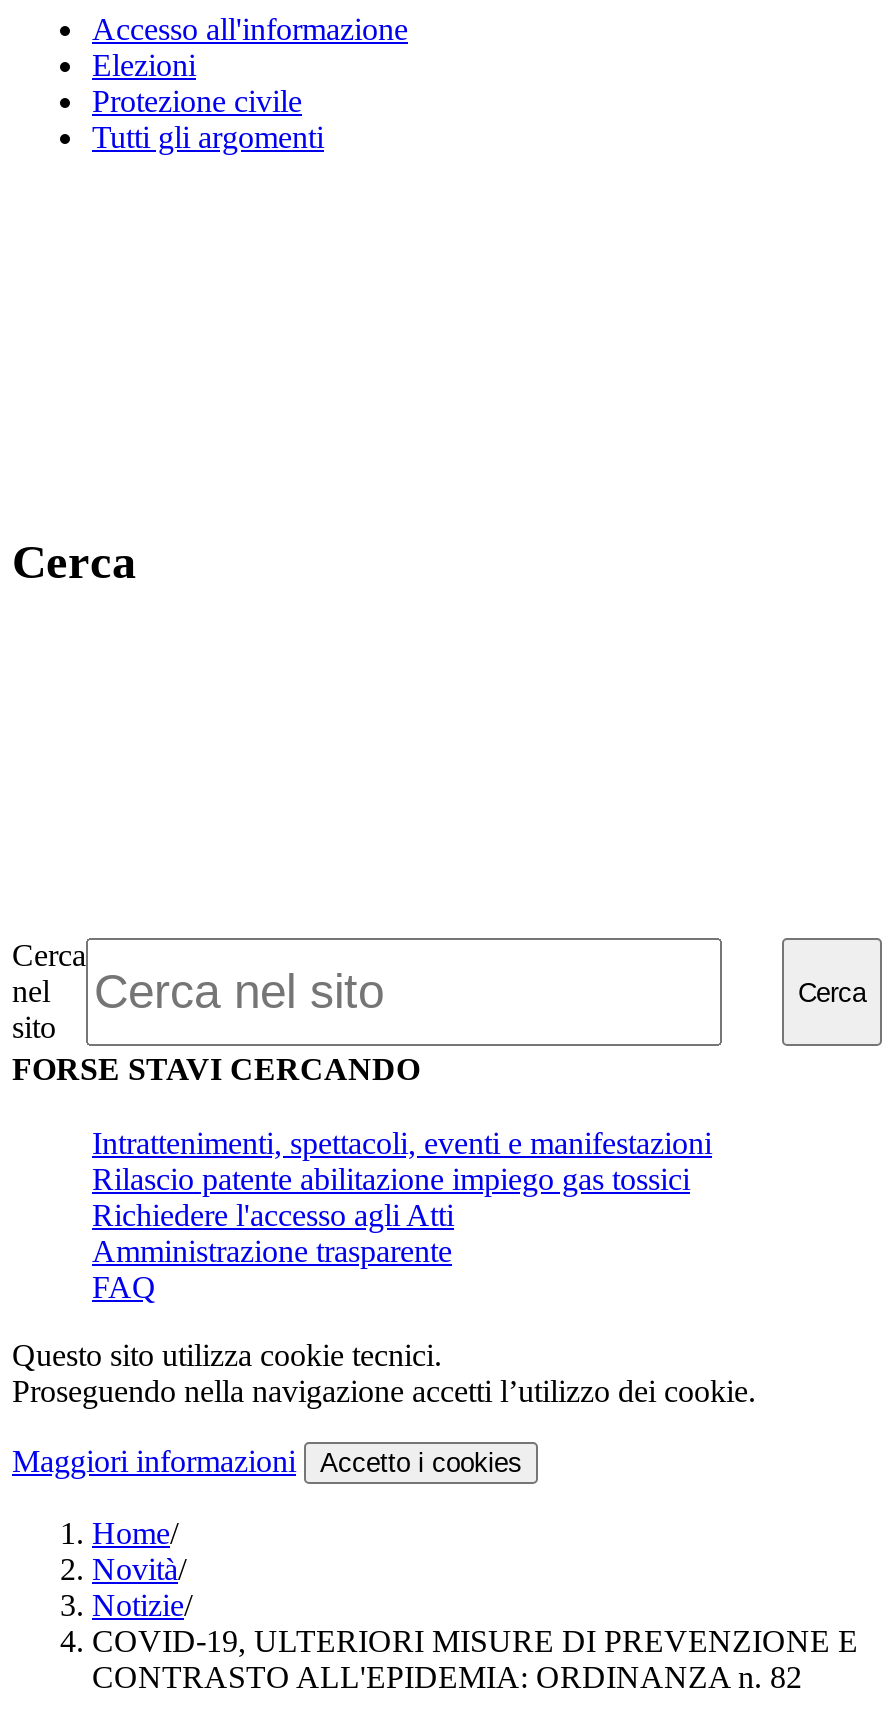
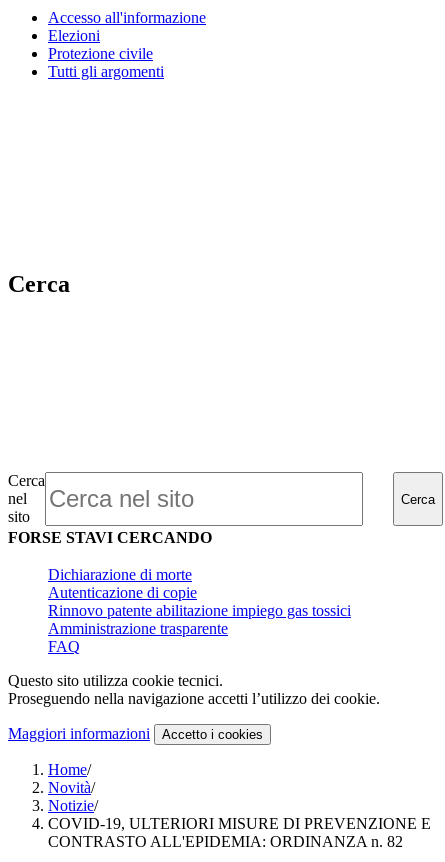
[92,1126,712,1232] Intrattenimenti, spettacoli, eventi e manifestazioni | Rilascio patente abilitazione impiego gas tossici | Richiedere l'accesso agli Atti -> [48,566,351,619] Dichiarazione di morte | Autenticazione di copie | Rinnovo patente abilitazione impiego gas tossici

